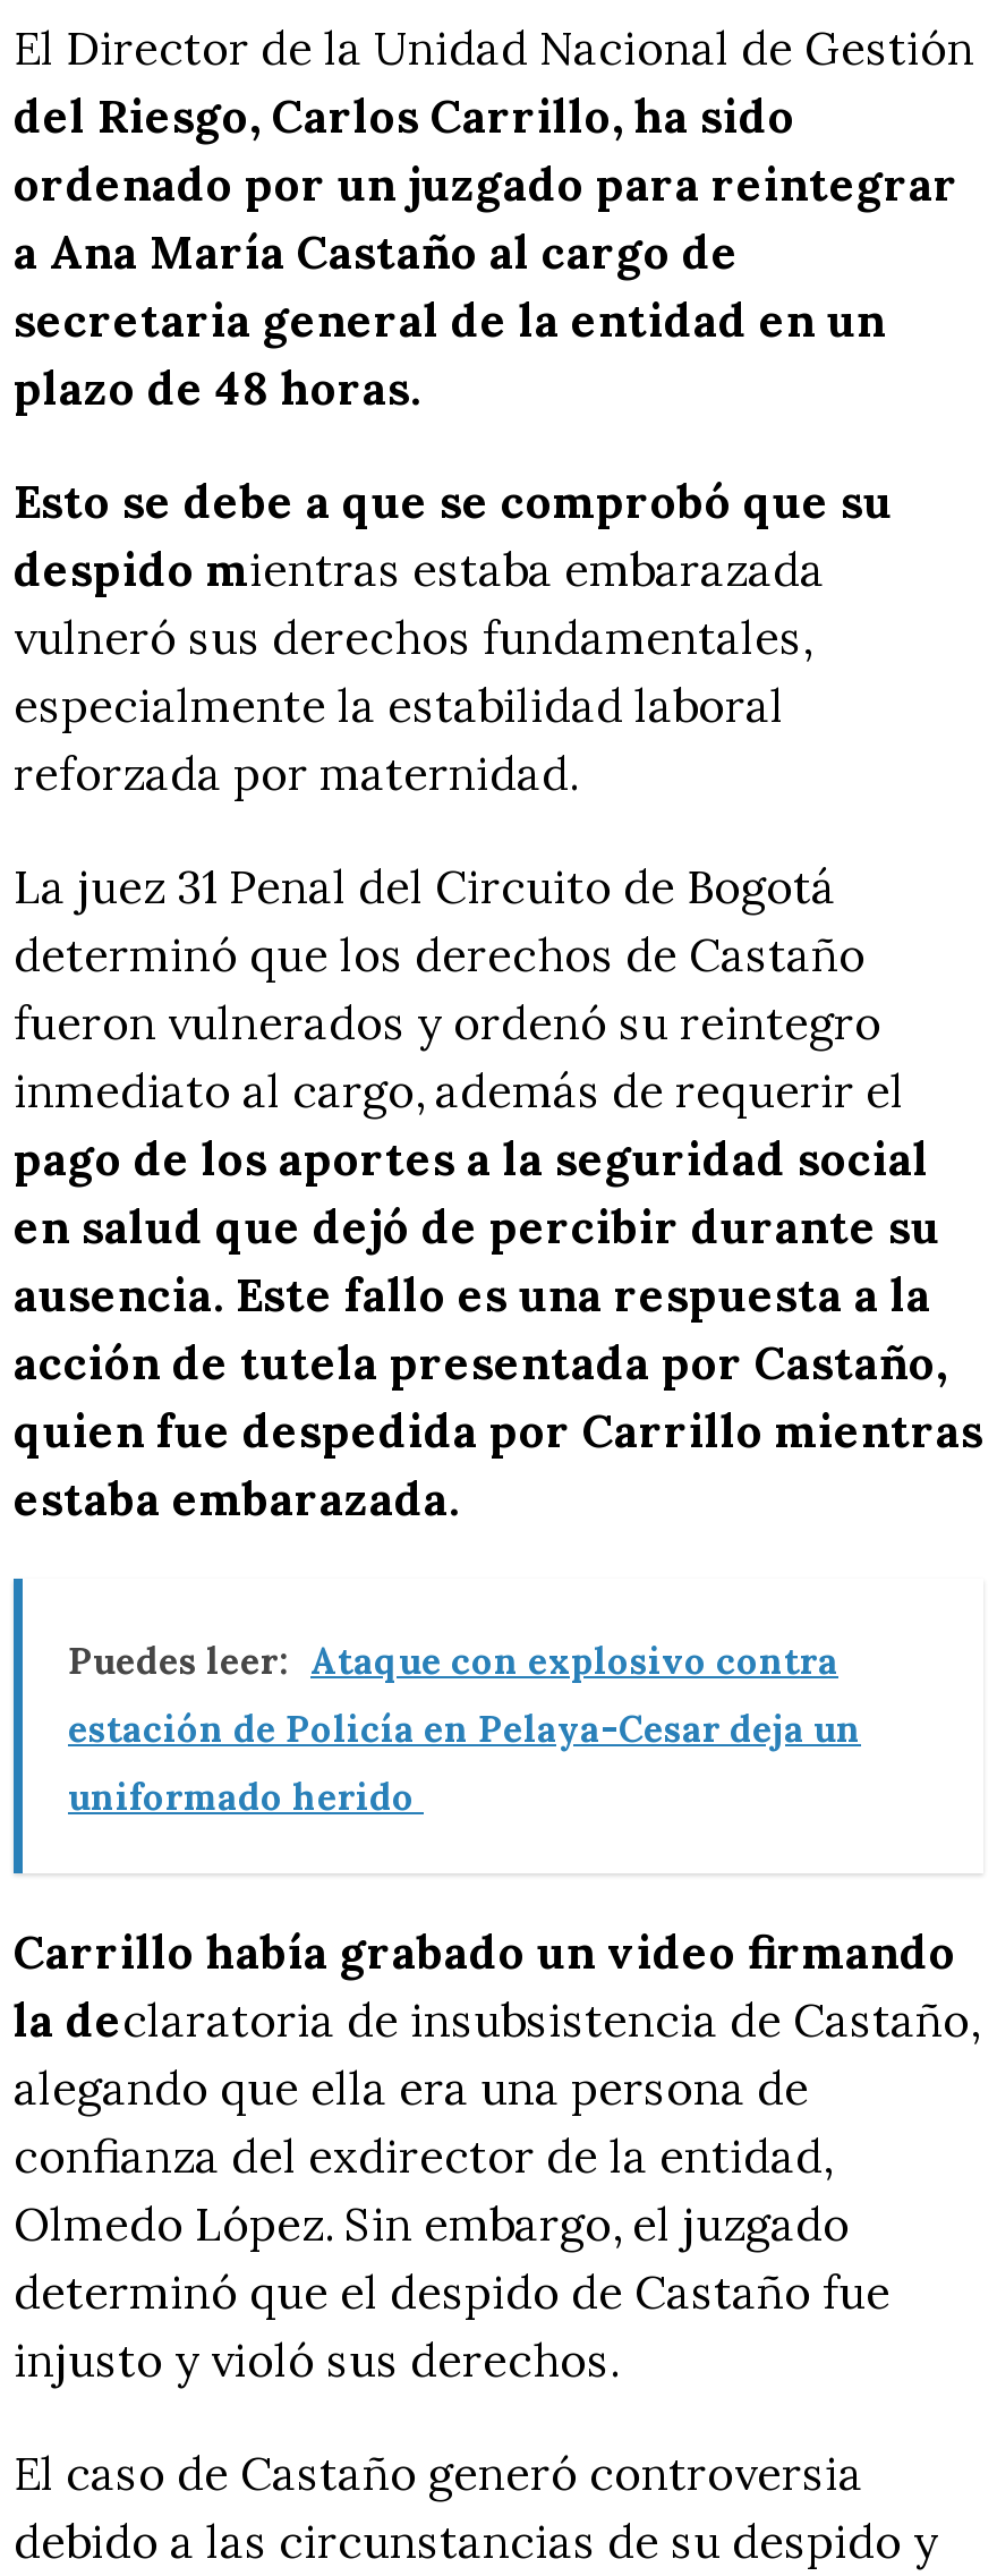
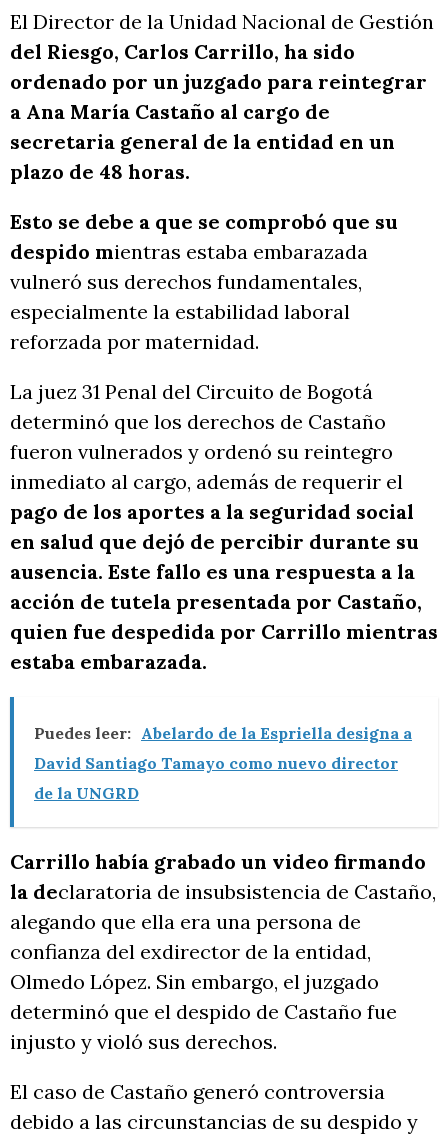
[68,1638,838,1684] Puedes leer: Ataque con explosivo contra -> [34,723,412,743] Puedes leer: Abelardo de la Espriella designa a
[68,1706,861,1752] estación de Policía en Pelaya-Cesar deja un -> [34,753,398,773] David Santiago Tamayo como nuevo director
[68,1774,424,1820] uniformado herido -> [34,783,139,803] de la UNGRD

